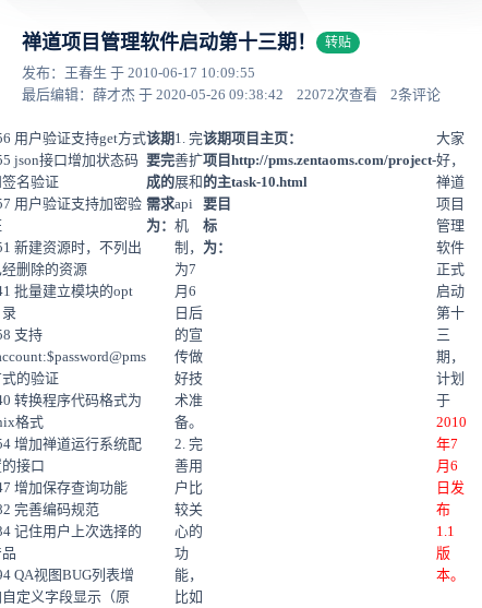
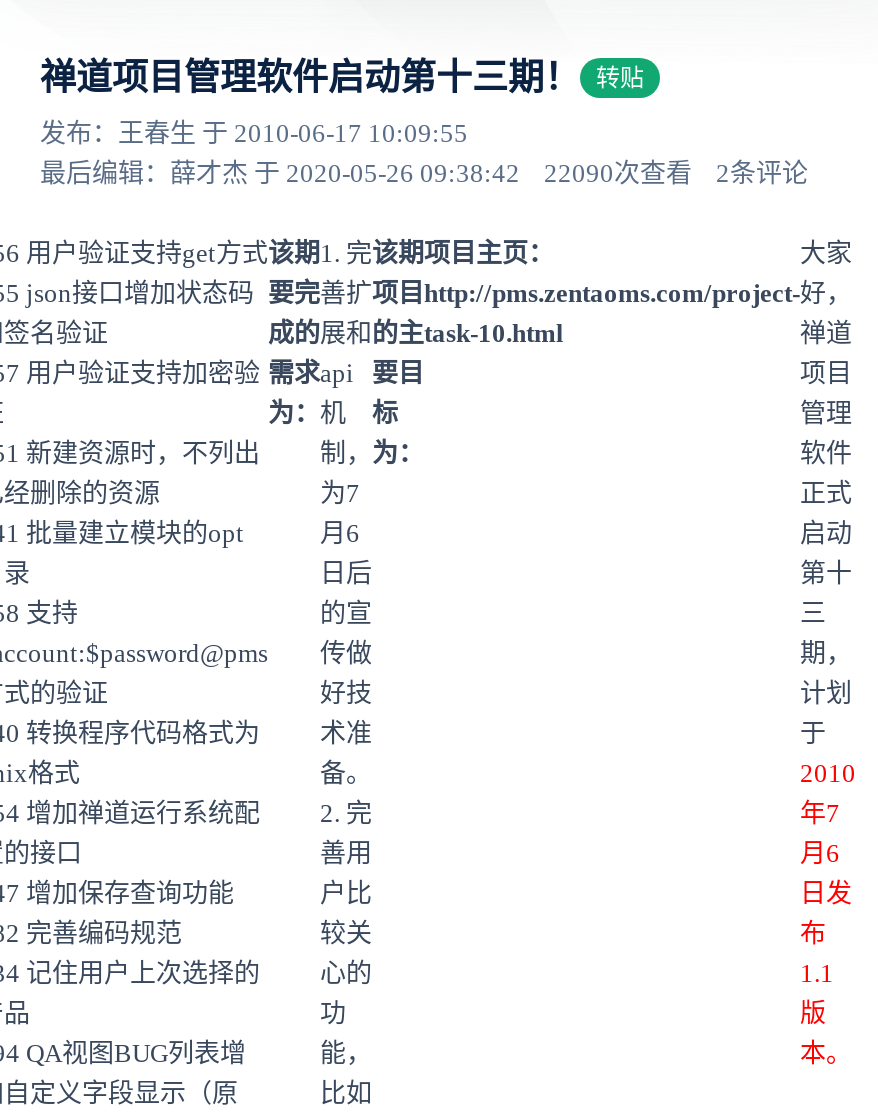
[22,86,441,103] 最后编辑：薛才杰 于 2020-05-26 09:38:42 22072次查看 2条评论 -> [40,158,808,188] 最后编辑：薛才杰 于 2020-05-26 09:38:42 22090次查看 2条评论

